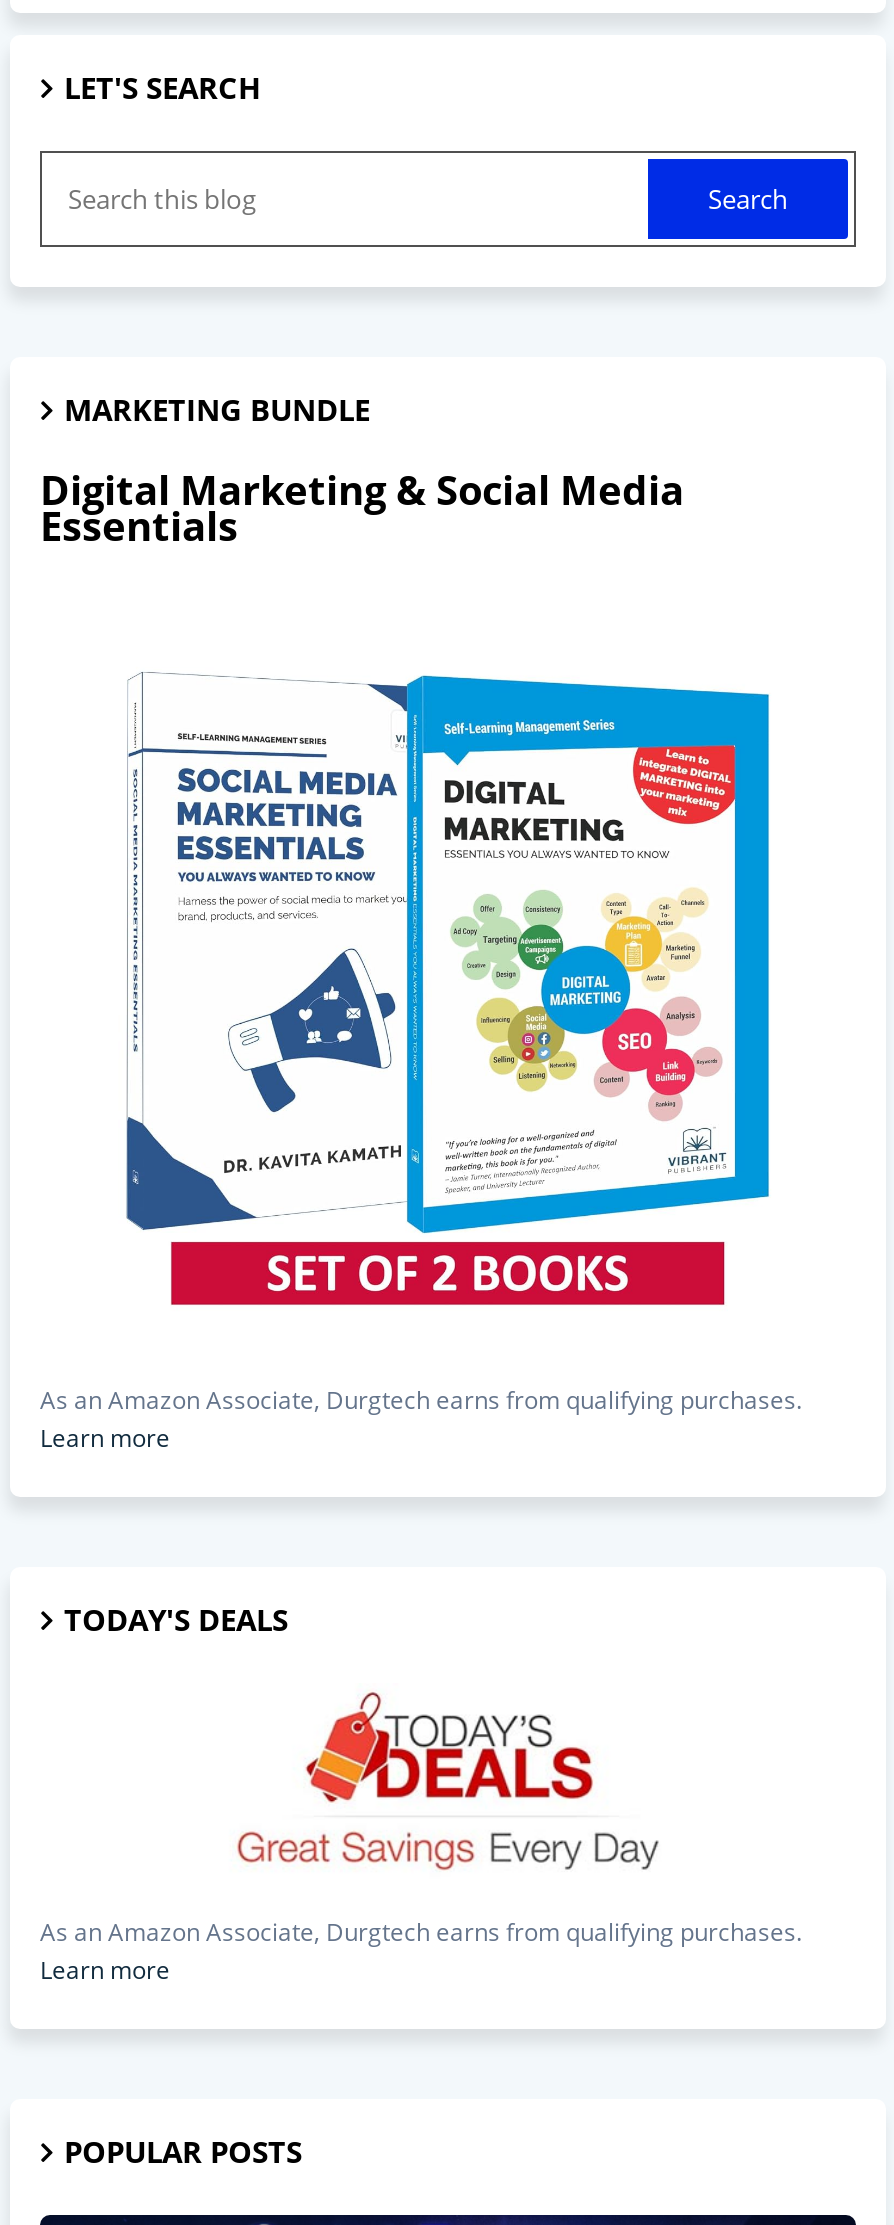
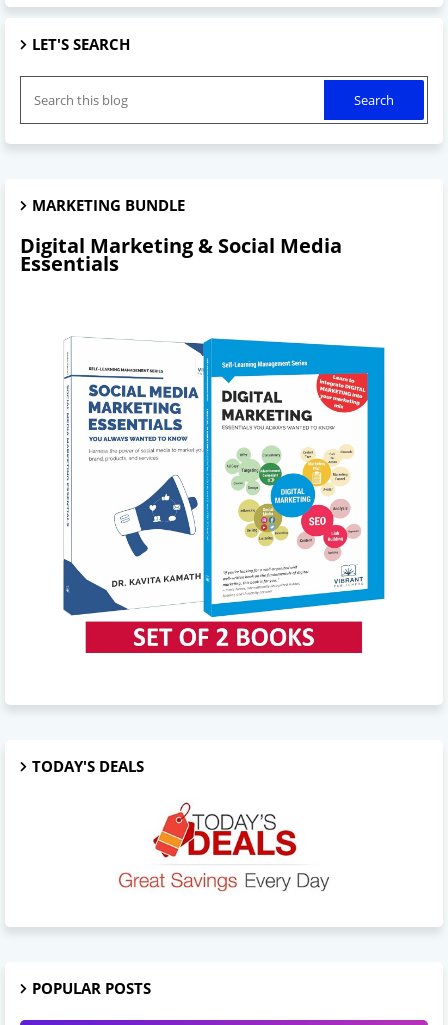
[40,1382,802,1454] As an Amazon Associate, Durgtech earns from qualifying purchases. | Learn more -> none
[40,1915,802,1987] As an Amazon Associate, Durgtech earns from qualifying purchases. | Learn more -> none

